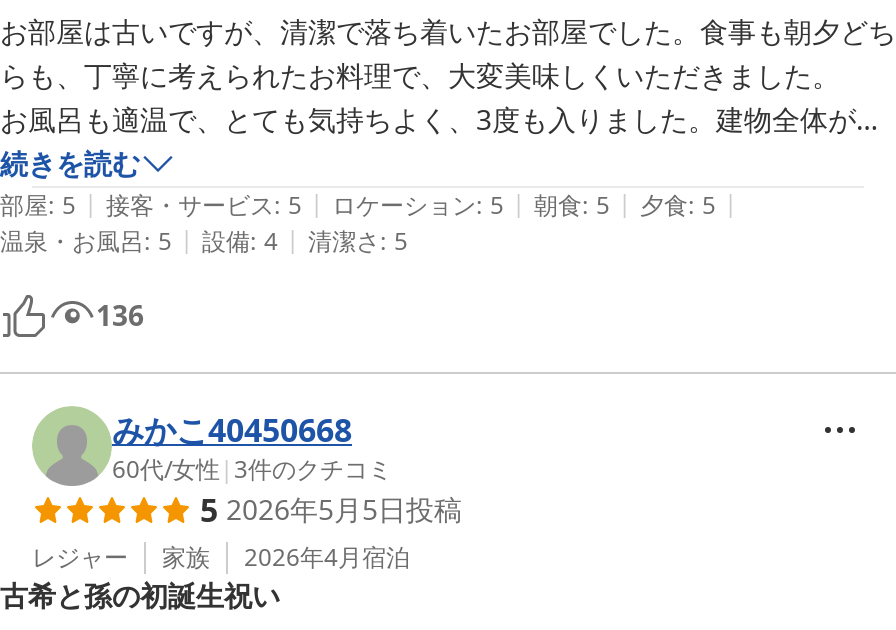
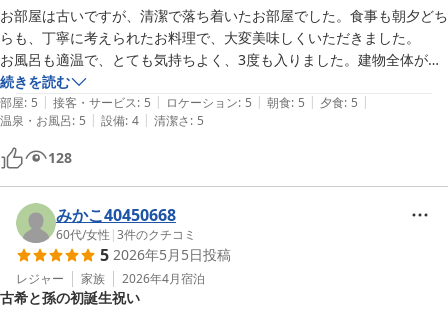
[96,296,144,334] 136 -> [48,148,72,167] 128

